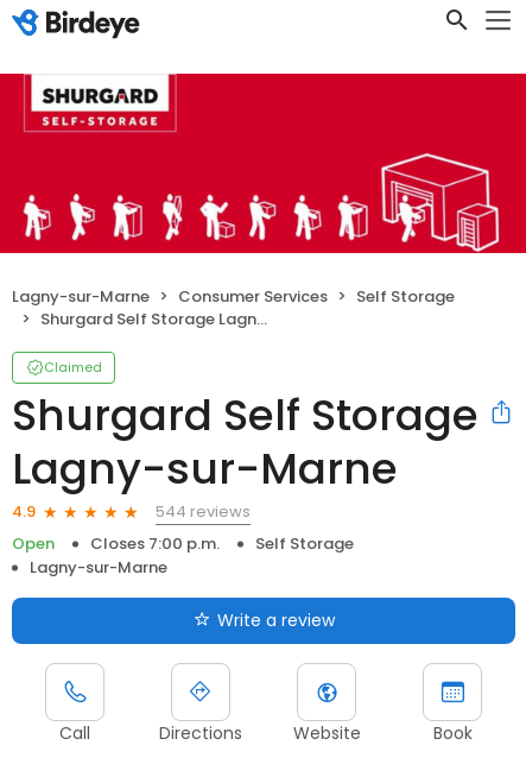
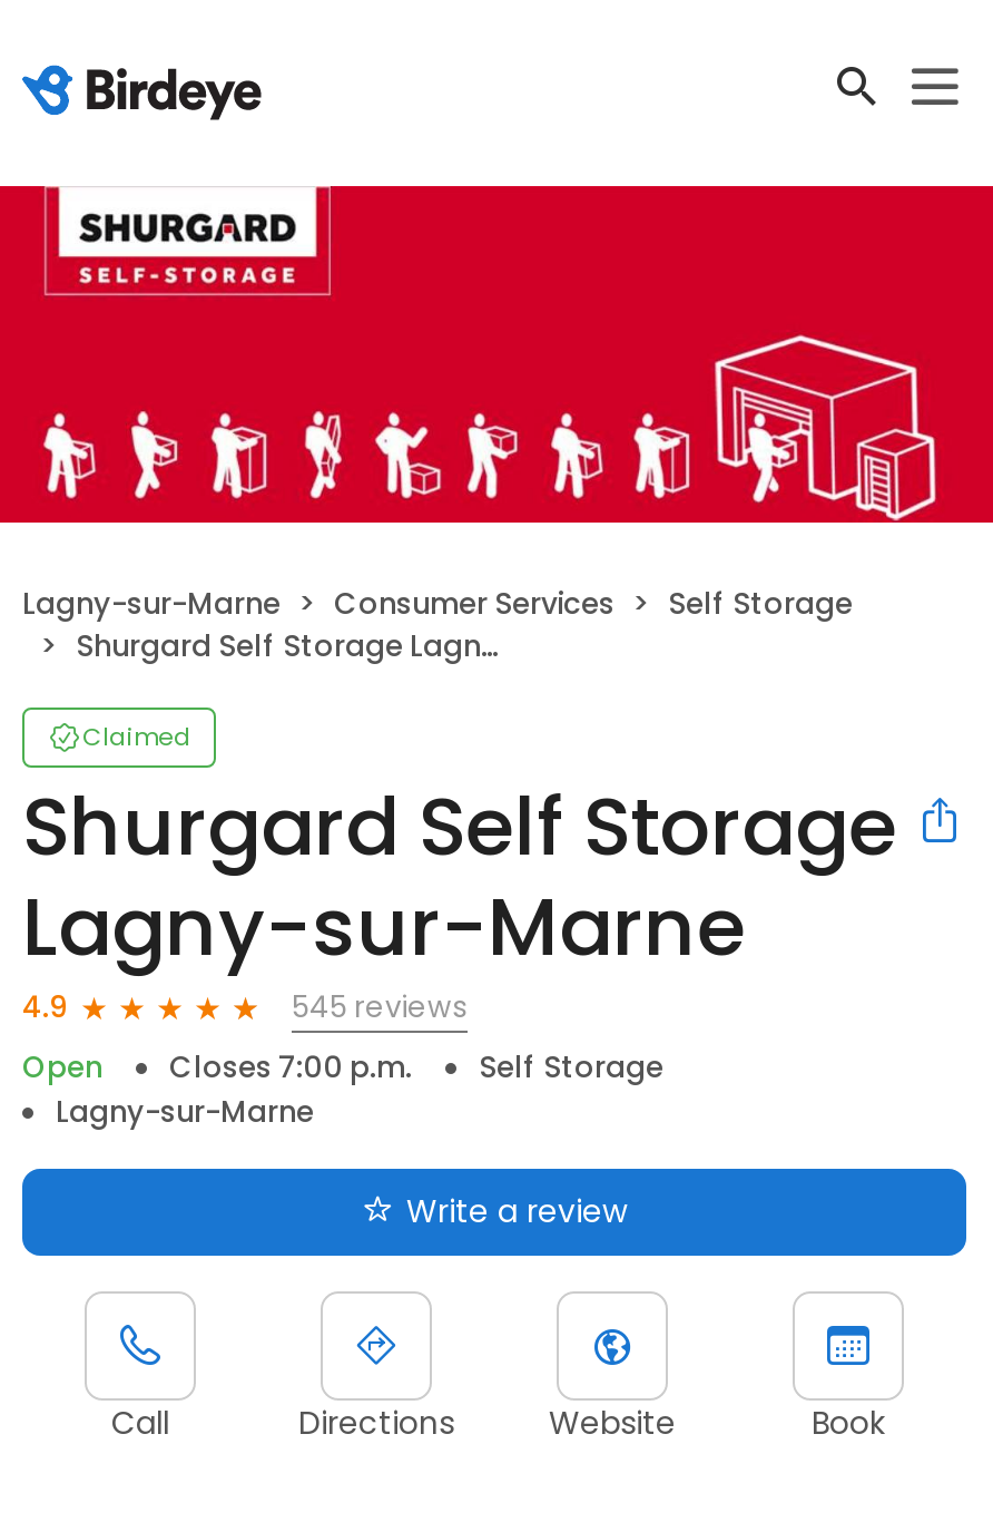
[156,500,251,523] 544 reviews -> [292,986,468,1028] 545 reviews

